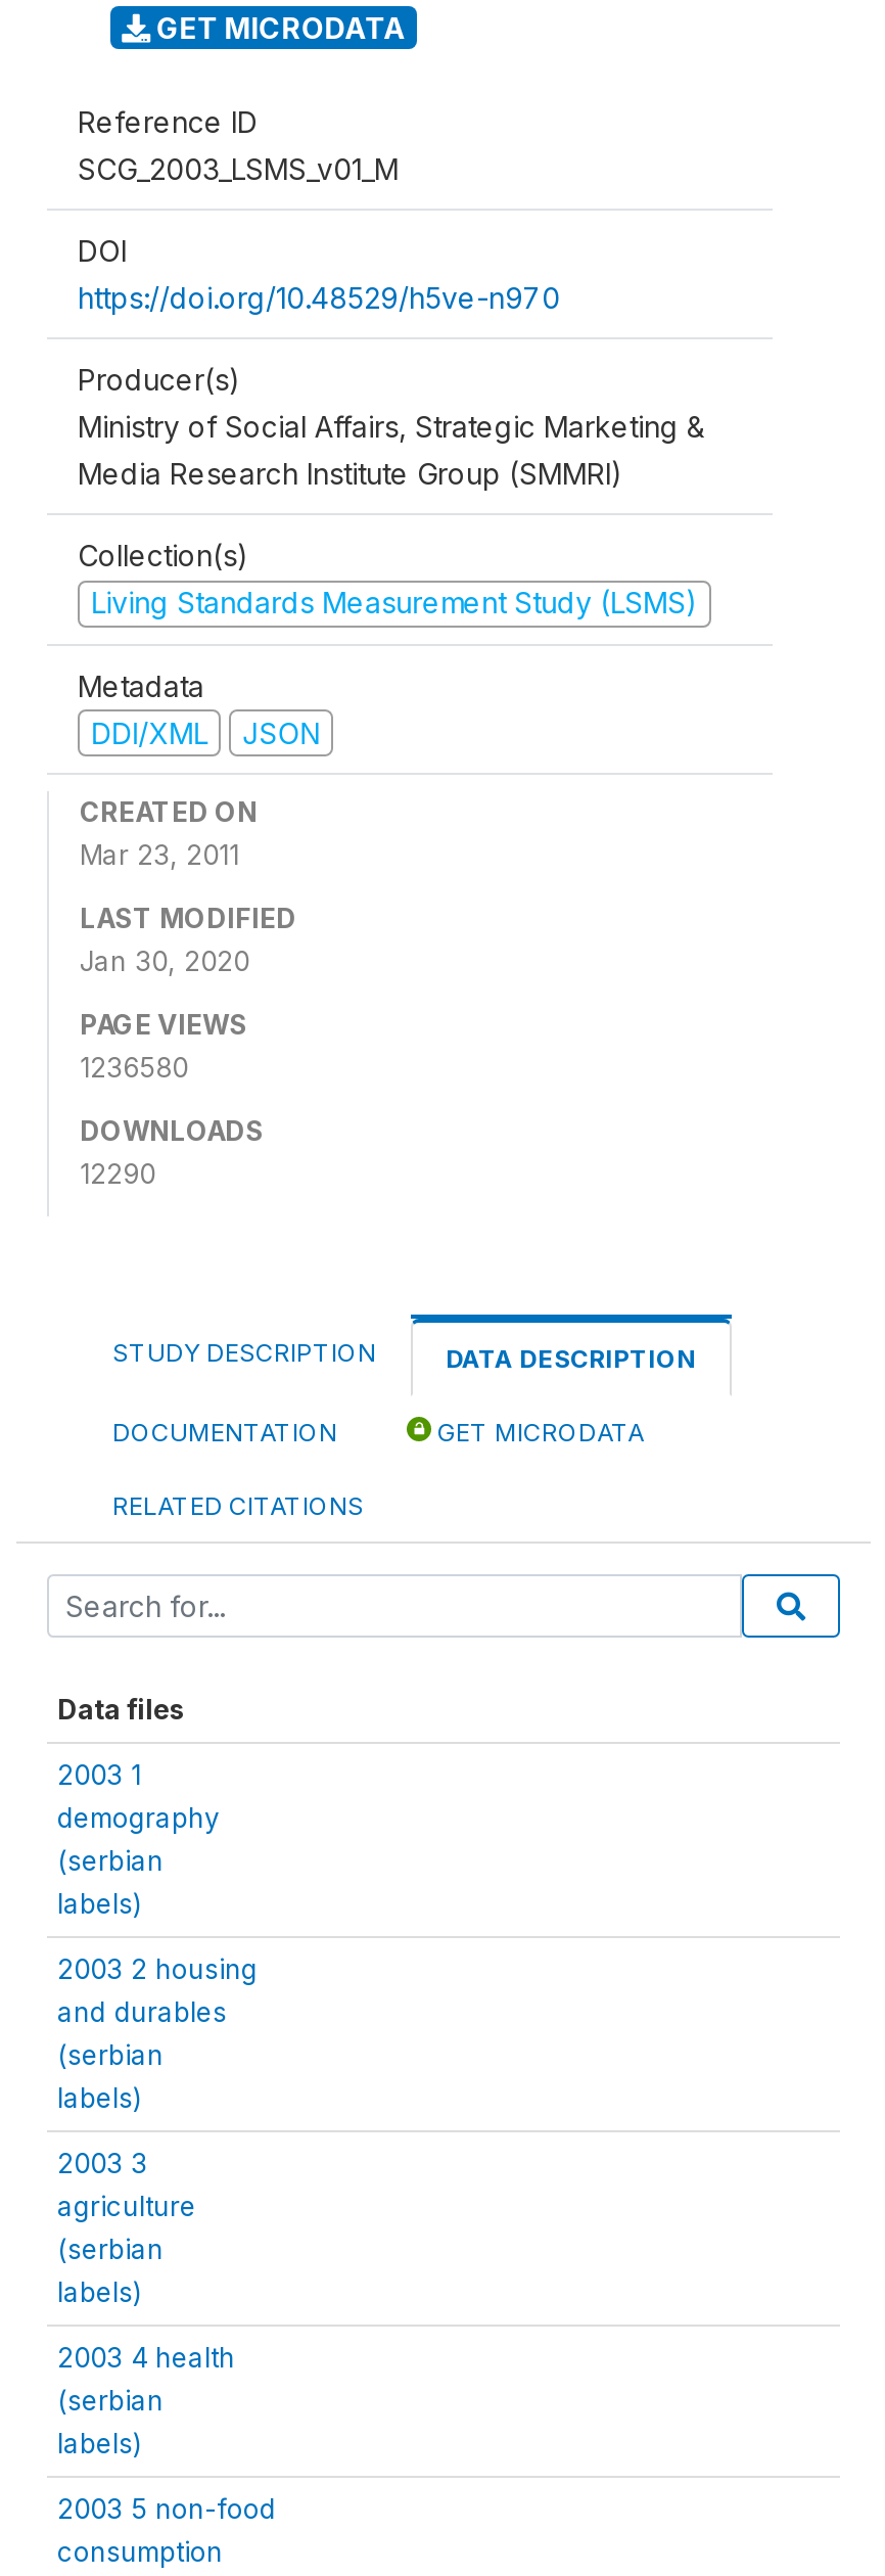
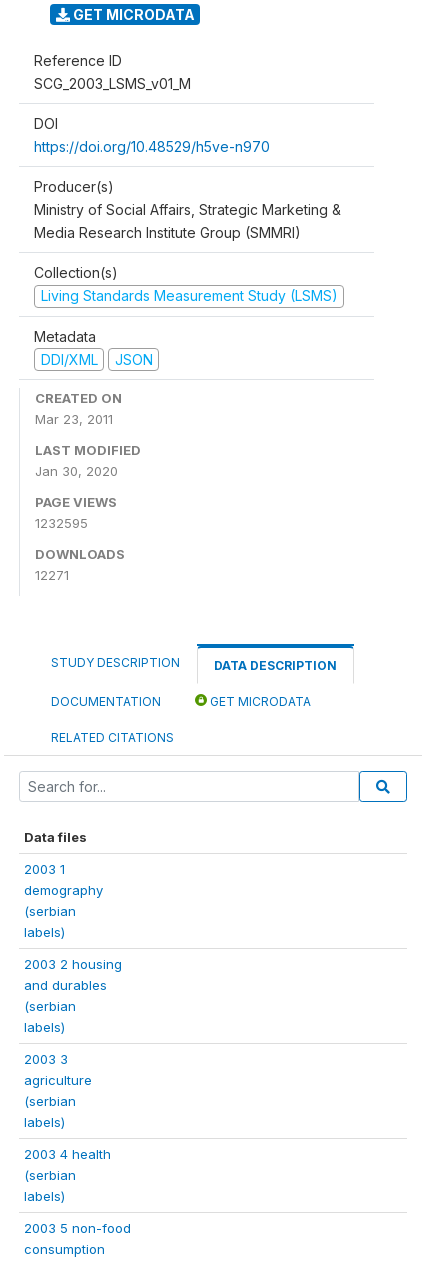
[80,1051,188,1084] 1236580 -> [35,515,88,531] 1232595
[80,1157,155,1190] 12290 -> [35,567,69,583] 12271

